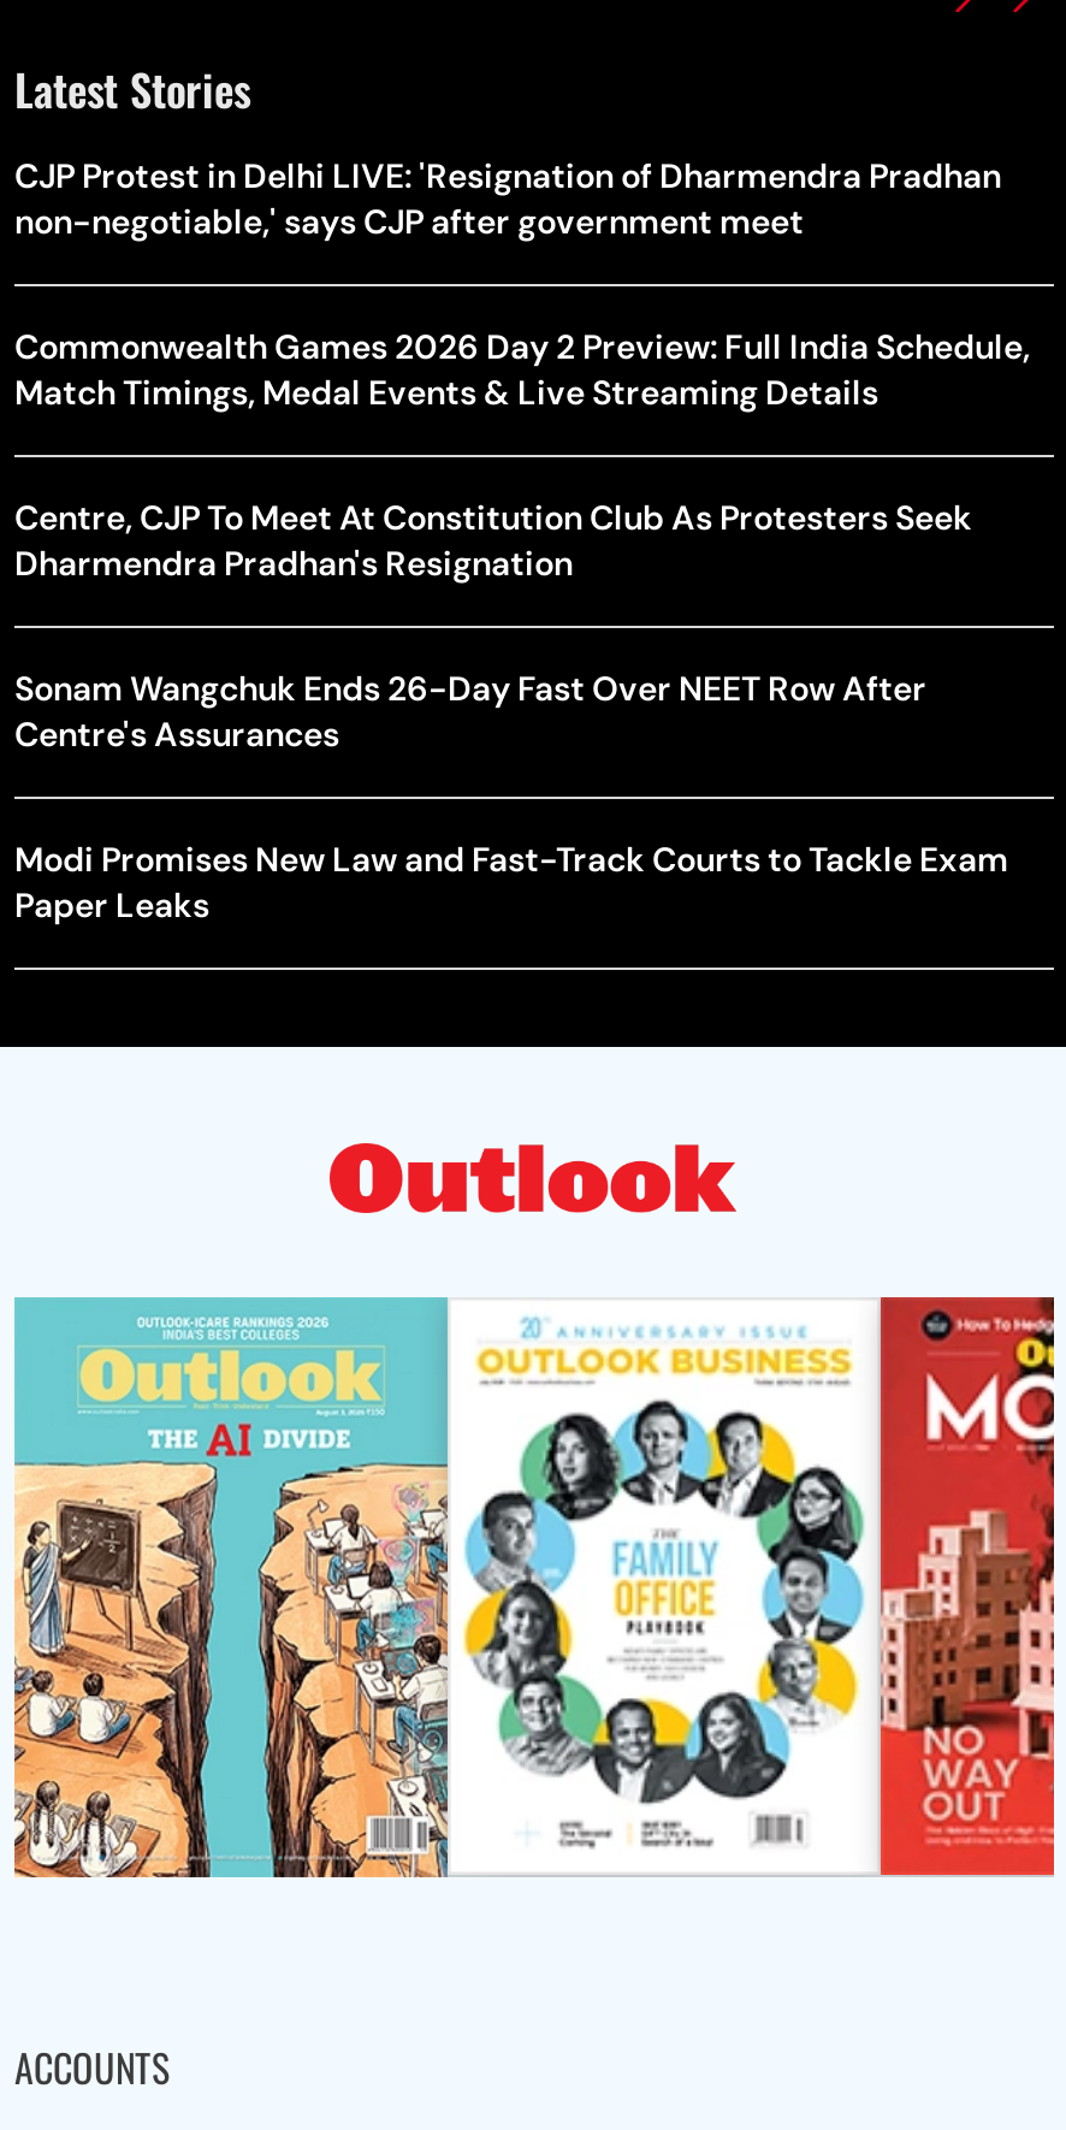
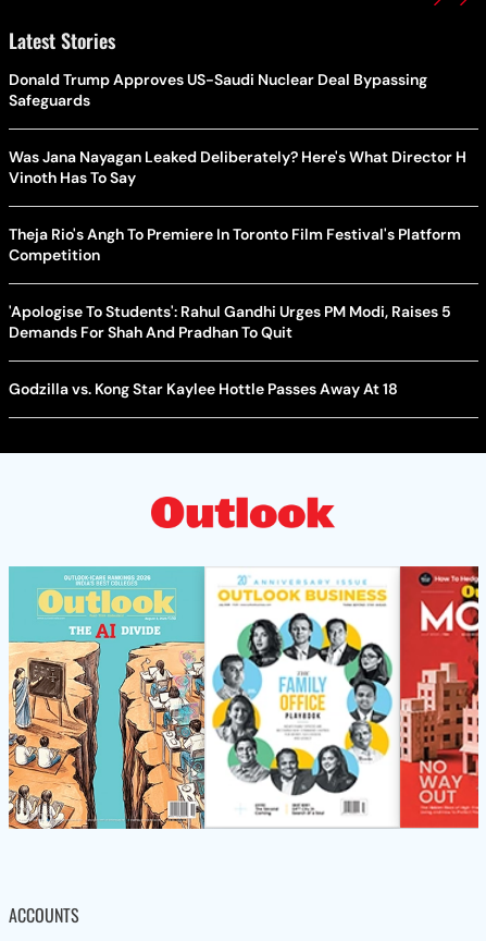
[14,154,1001,243] CJP Protest in Delhi LIVE: 'Resignation of Dharmendra Pradhan | non-negotiable,' says CJP after government meet -> [9,70,427,110] Donald Trump Approves US-Saudi Nuclear Deal Bypassing | Safeguards
[14,325,1030,414] Commonwealth Games 2026 Day 2 Preview: Full India Schedule, | Match Timings, Medal Events & Live Streaming Details -> [9,147,466,187] Was Jana Nayagan Leaked Deliberately? Here's What Director H | Vinoth Has To Say
[14,496,972,585] Centre, CJP To Meet At Constitution Club As Protesters Seek | Dharmendra Pradhan's Resignation -> [9,224,461,265] Theja Rio's Angh To Premiere In Toronto Film Festival's Platform | Competition
[14,667,926,756] Sonam Wangchuk Ends 26-Day Fast Over NEET Row After | Centre's Assurances -> [9,302,451,342] 'Apologise To Students': Rahul Gandhi Urges PM Modi, Raises 5 | Demands For Shah And Pradhan To Quit
[14,838,1008,927] Modi Promises New Law and Fast-Track Courts to Tackle Exam | Paper Leaks -> [9,379,398,399] Godzilla vs. Kong Star Kaylee Hottle Passes Away At 18

